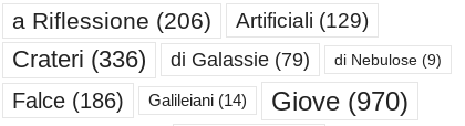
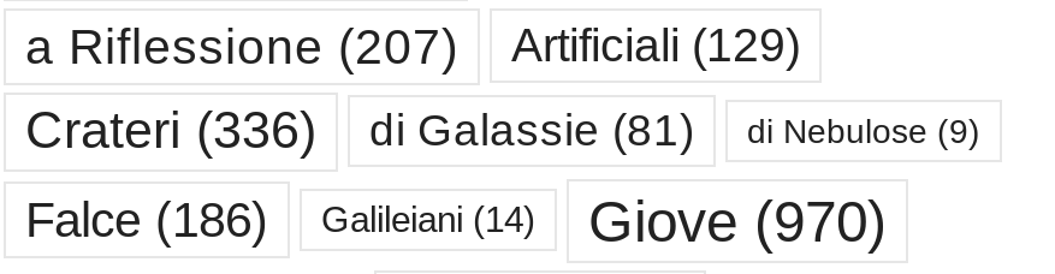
[12,8,211,33] a Riflessione (206) -> [25,17,458,72] a Riflessione (207)
[12,46,442,73] Crateri (336) di Galassie (79) di Nebulose (9) -> [25,101,980,158] Crateri (336) di Galassie (81) di Nebulose (9)

